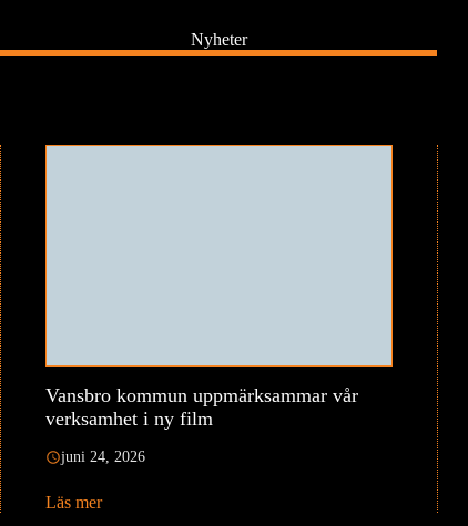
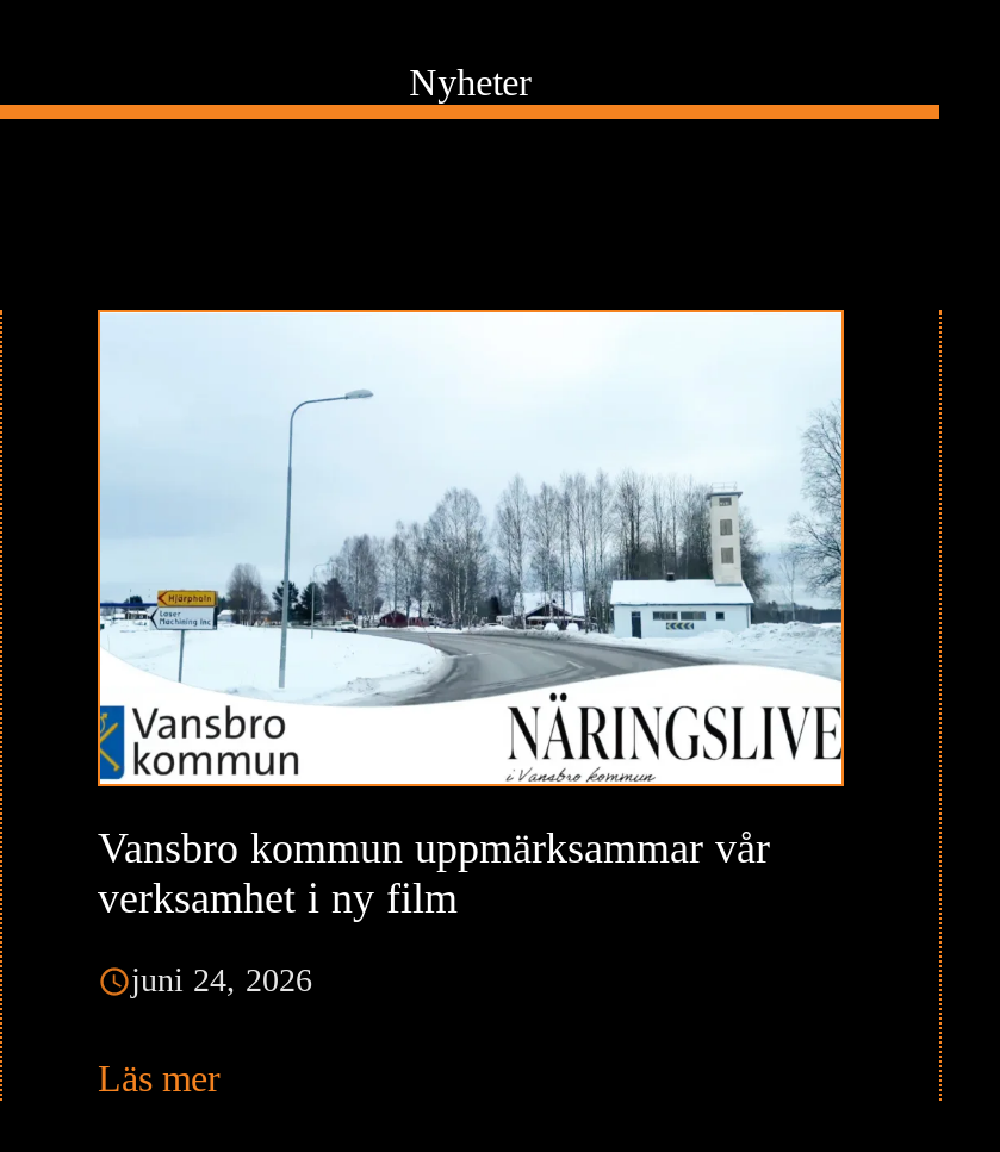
none -> [98,312,844,784] [image]

